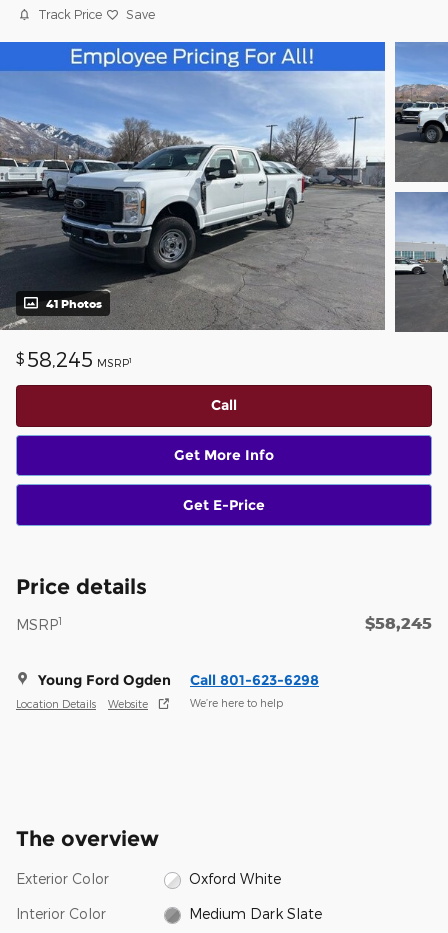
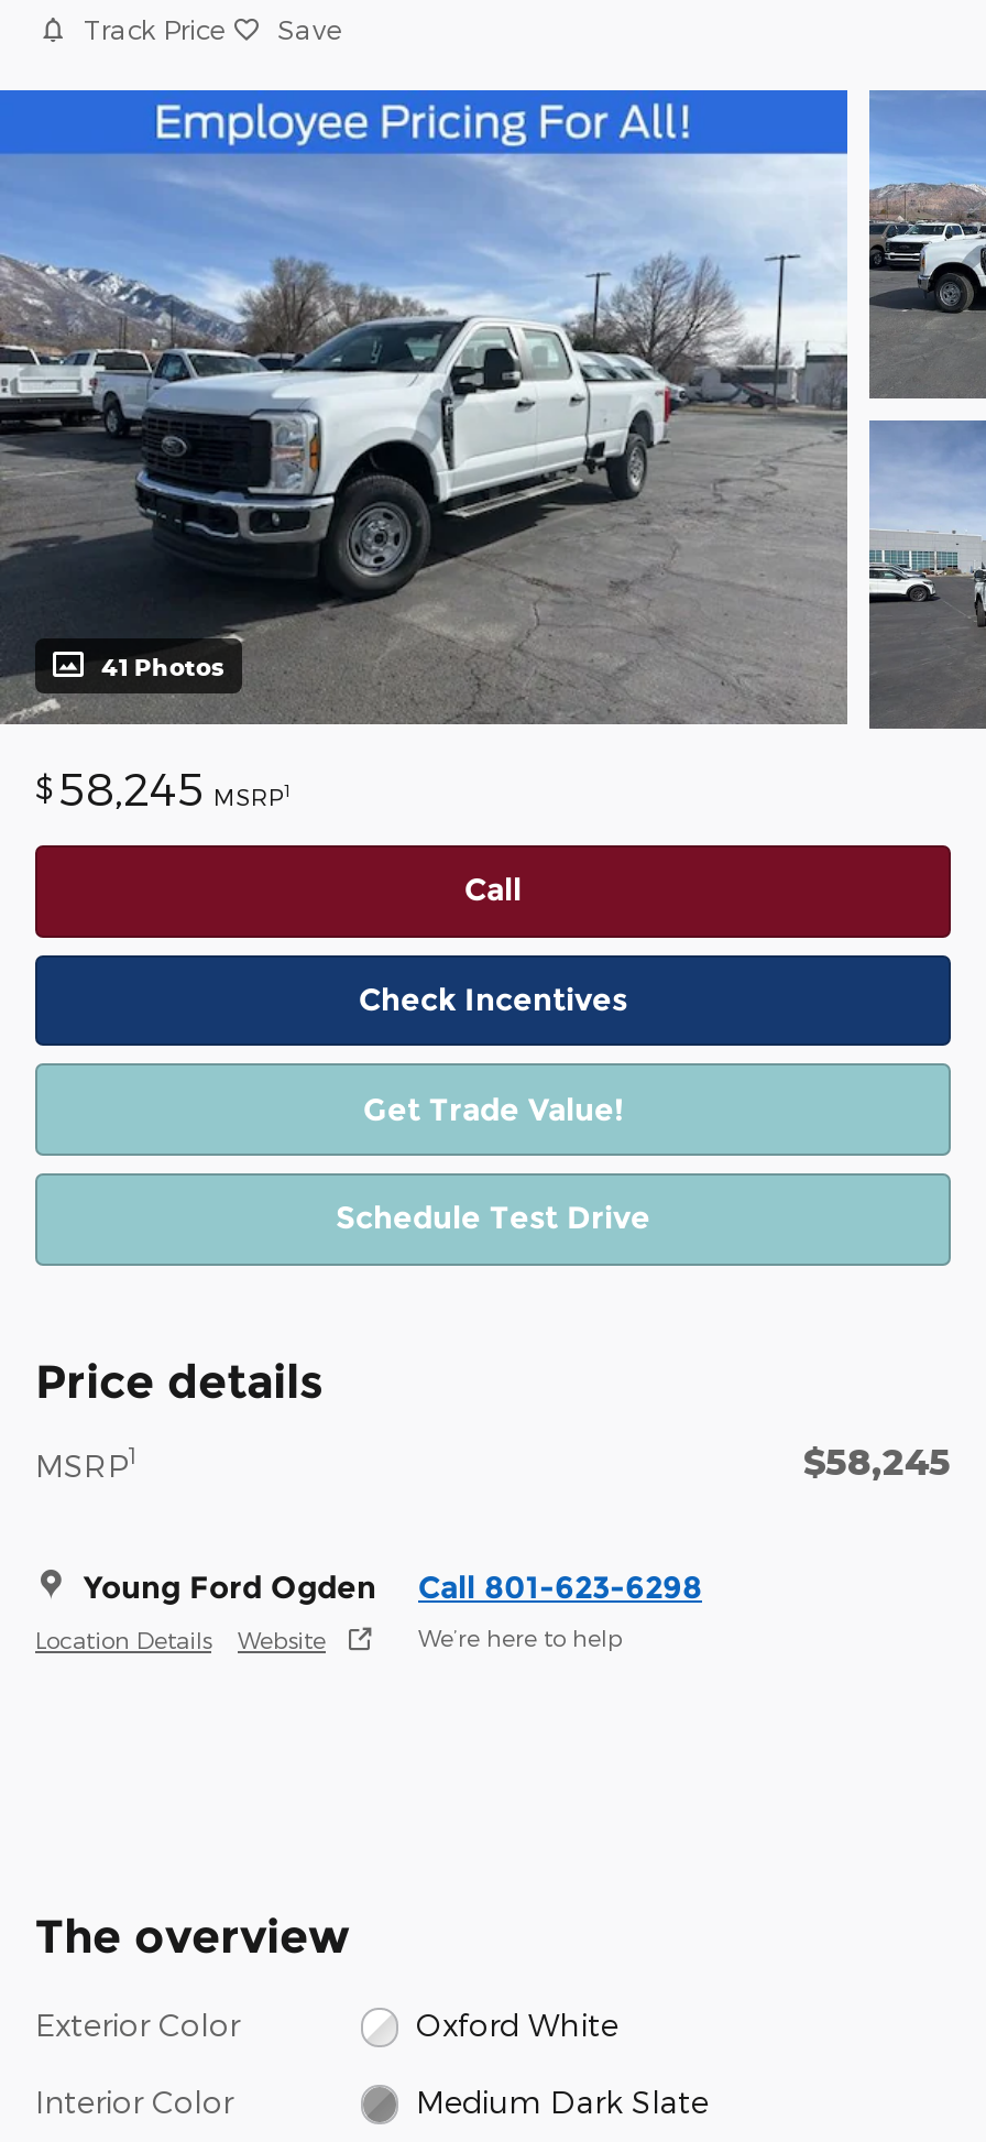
[174,446,274,514] Get More Info | Get E-Price -> [336,980,650,1238] Check Incentives | Get Trade Value! | Schedule Test Drive

